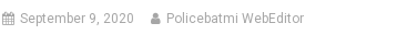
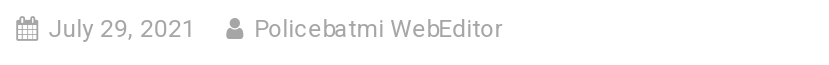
[20,11,134,26] September 9, 2020 -> [48,15,196,43] July 29, 2021

